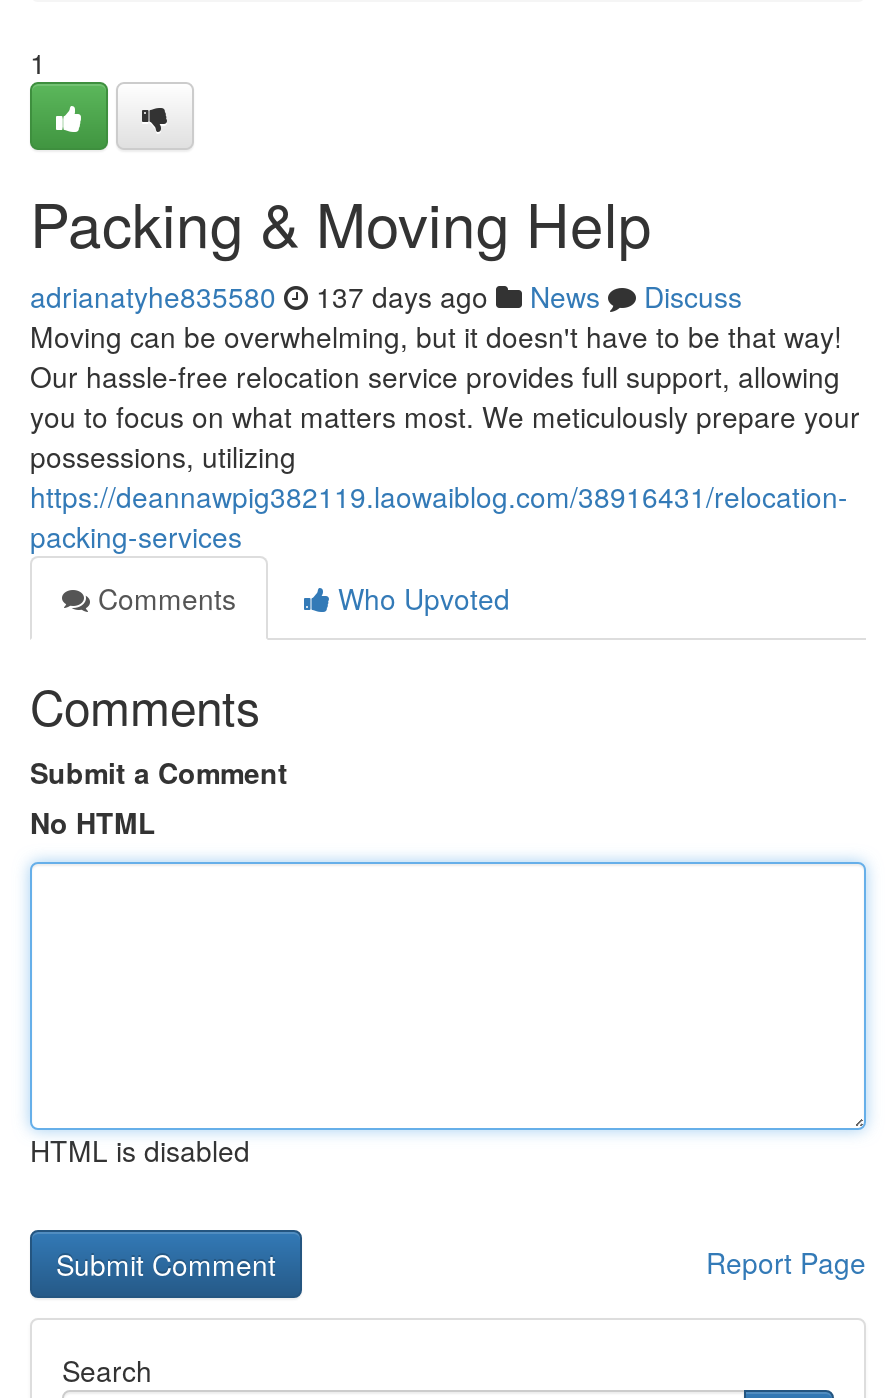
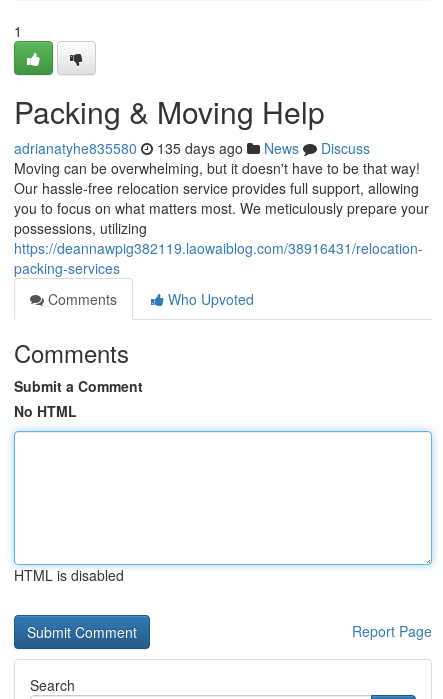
[30,276,742,316] adrianatyhe835580 137 days ago News Discuss -> [14,138,370,158] adrianatyhe835580 135 days ago News Discuss

